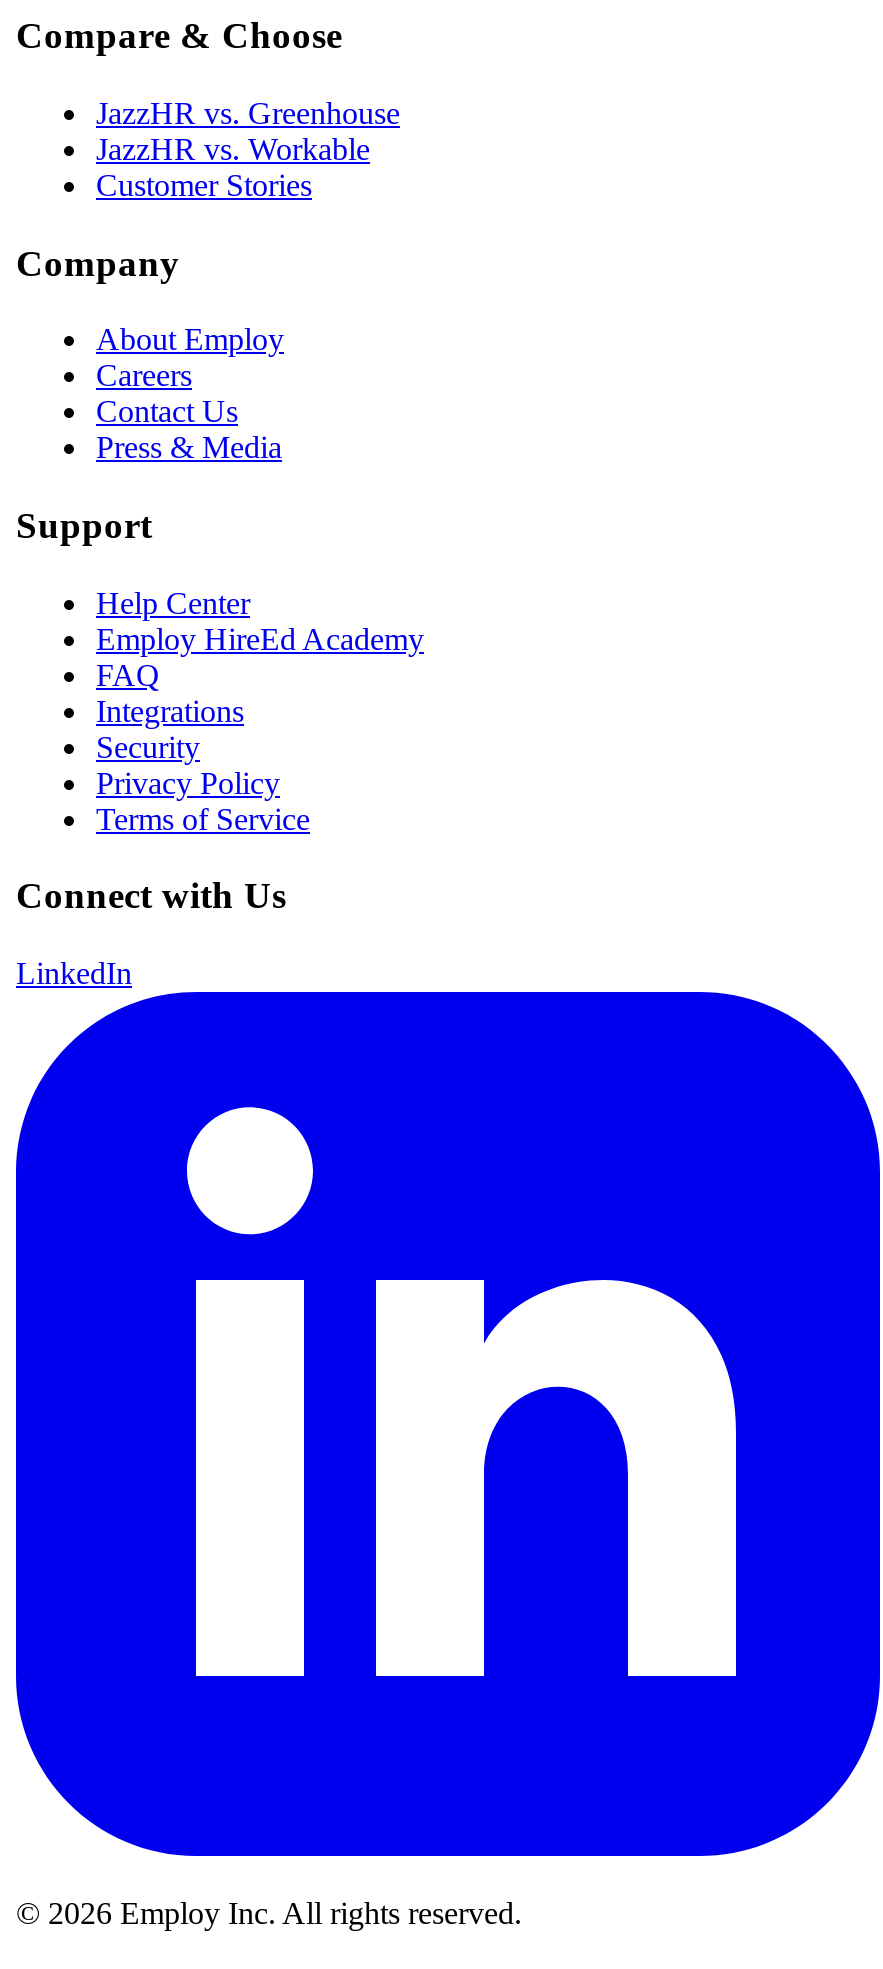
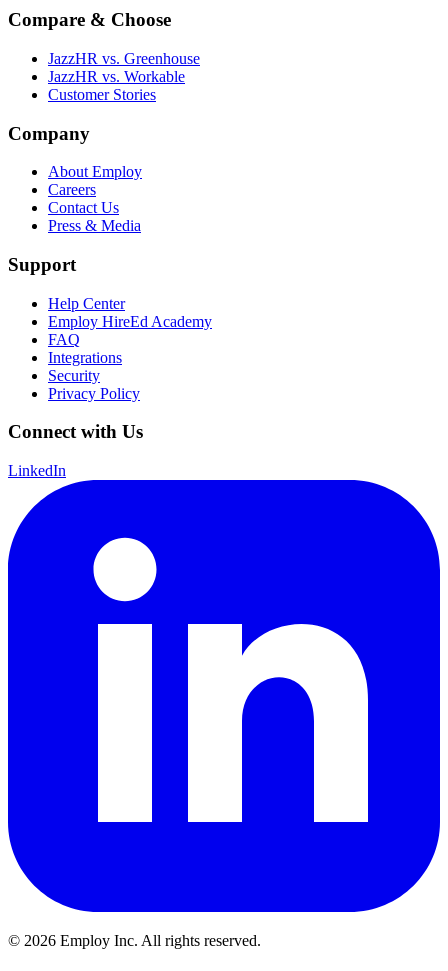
[96,802,310,836] Terms of Service -> none

